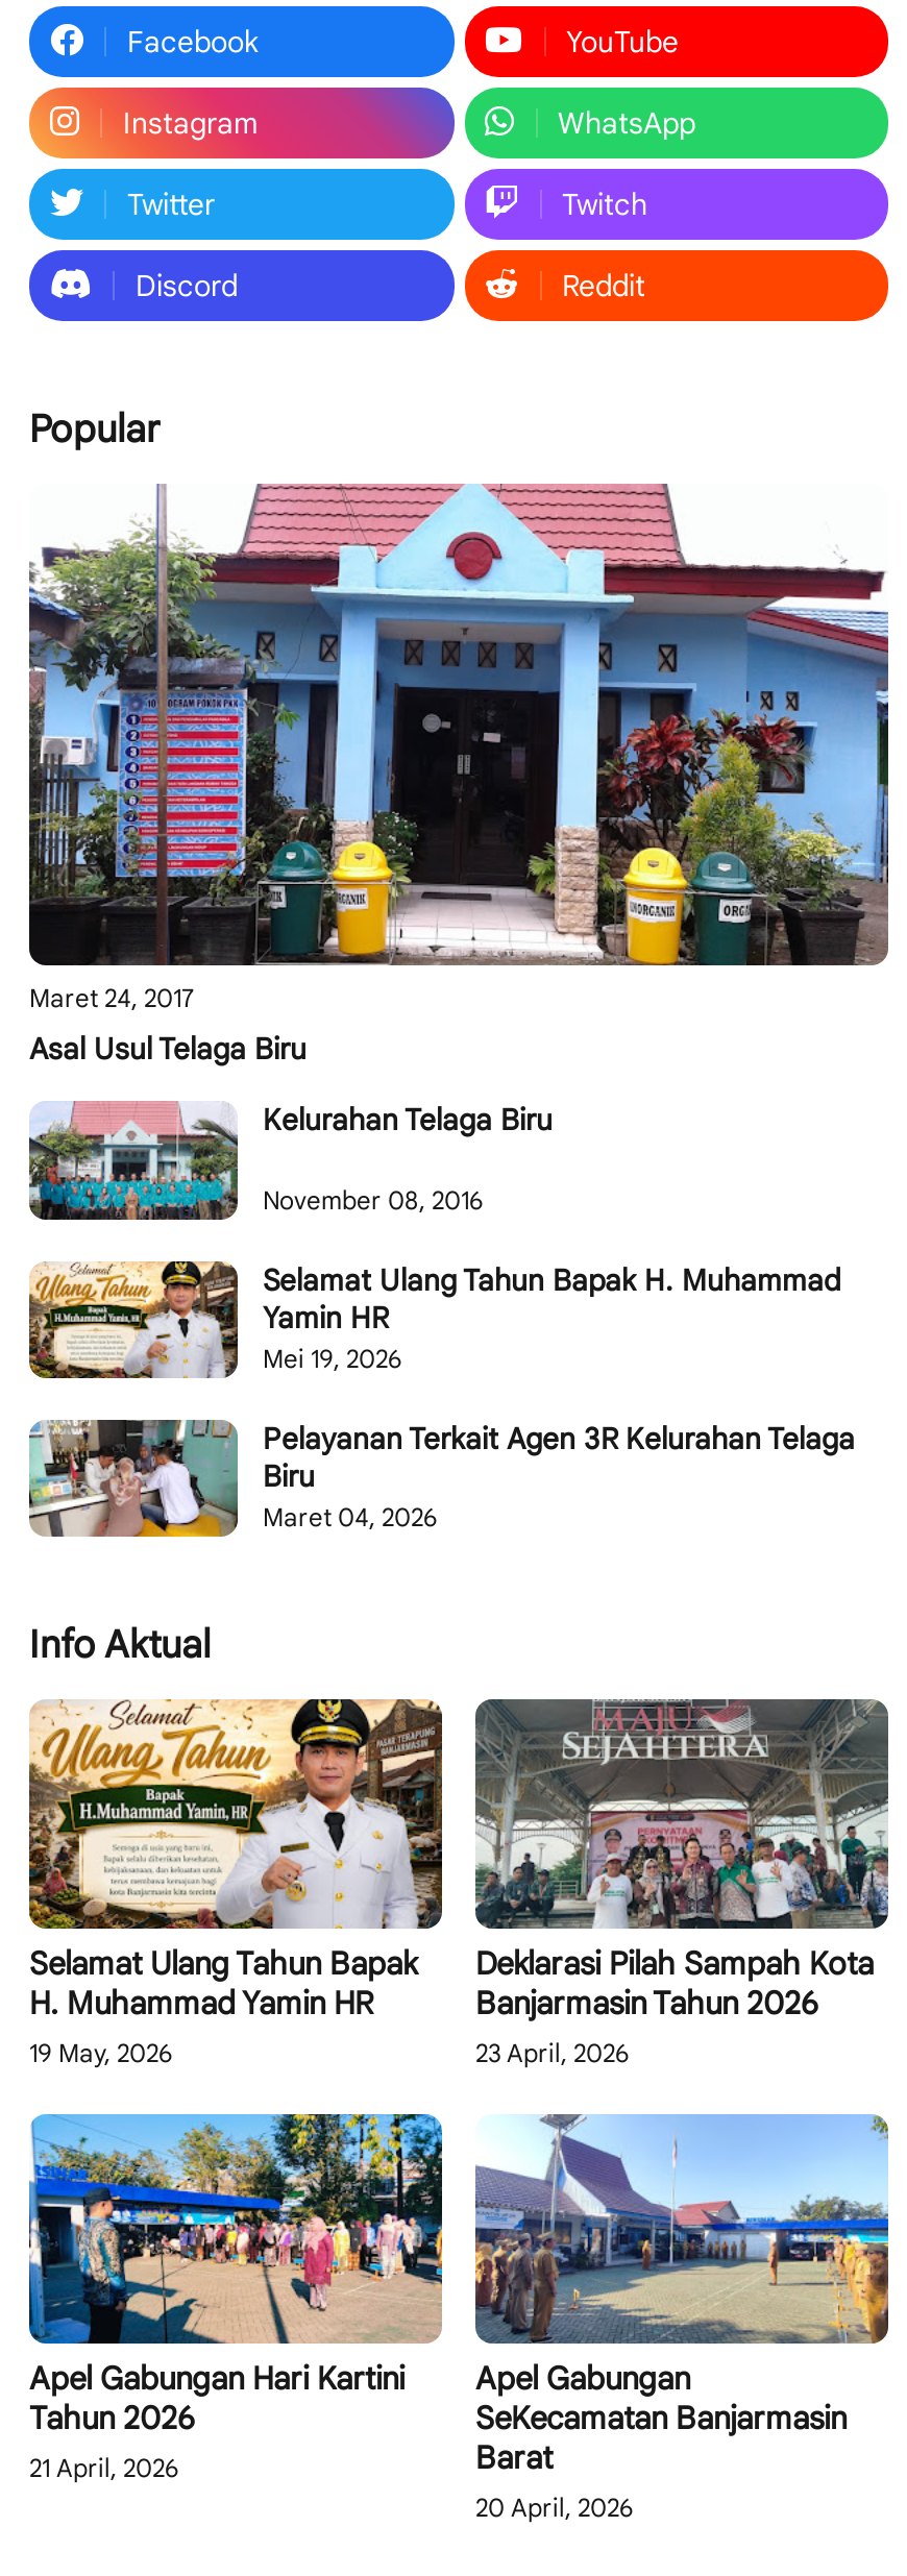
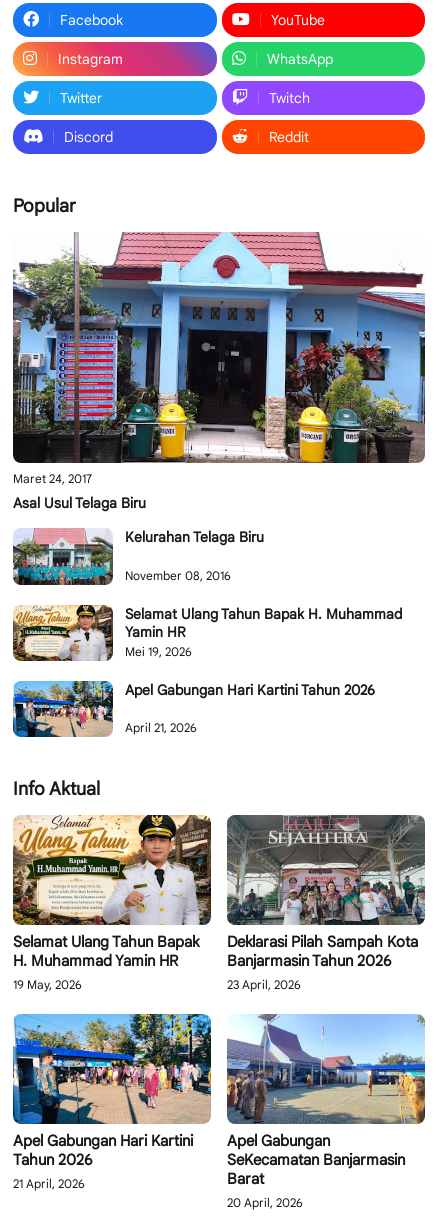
[27,1418,855,1539] [image] | Pelayanan Terkait Agen 3R Kelurahan Telaga | Biru | Maret 04, 2026 -> [12,680,375,738] [image] | Apel Gabungan Hari Kartini Tahun 2026 | April 21, 2026

